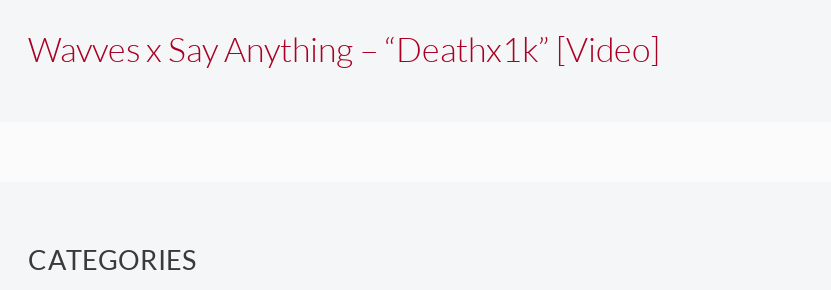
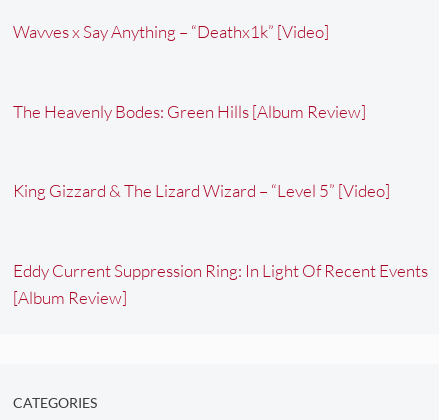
none -> [13,101,366,122] The Heavenly Bodes: Green Hills [Album Review]
none -> [13,180,390,201] King Gizzard & The Lizard Wizard – “Level 5” [Video]
none -> [13,260,428,308] Eddy Current Suppression Ring: In Light Of Recent Events | [Album Review]

